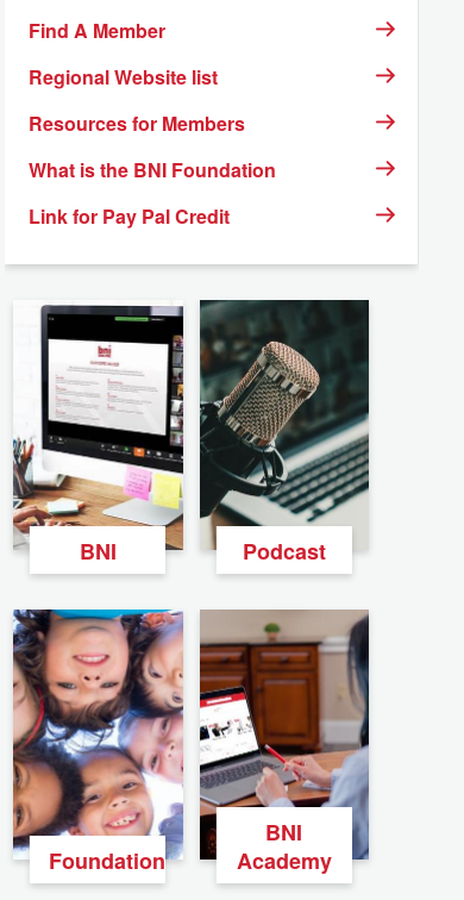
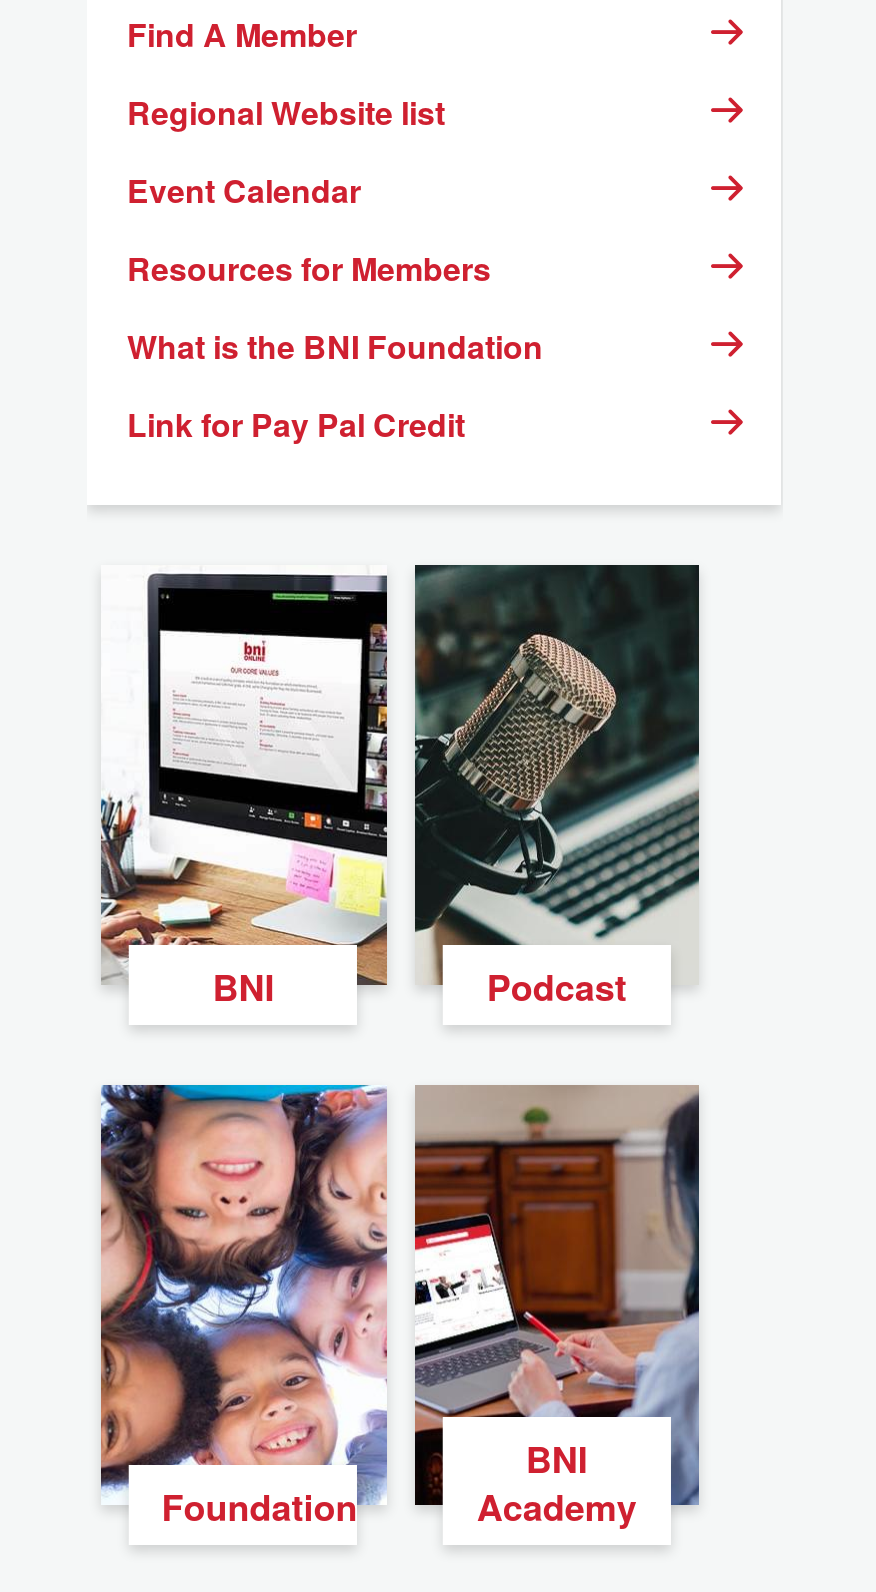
none -> [127,167,361,213] Event Calendar

